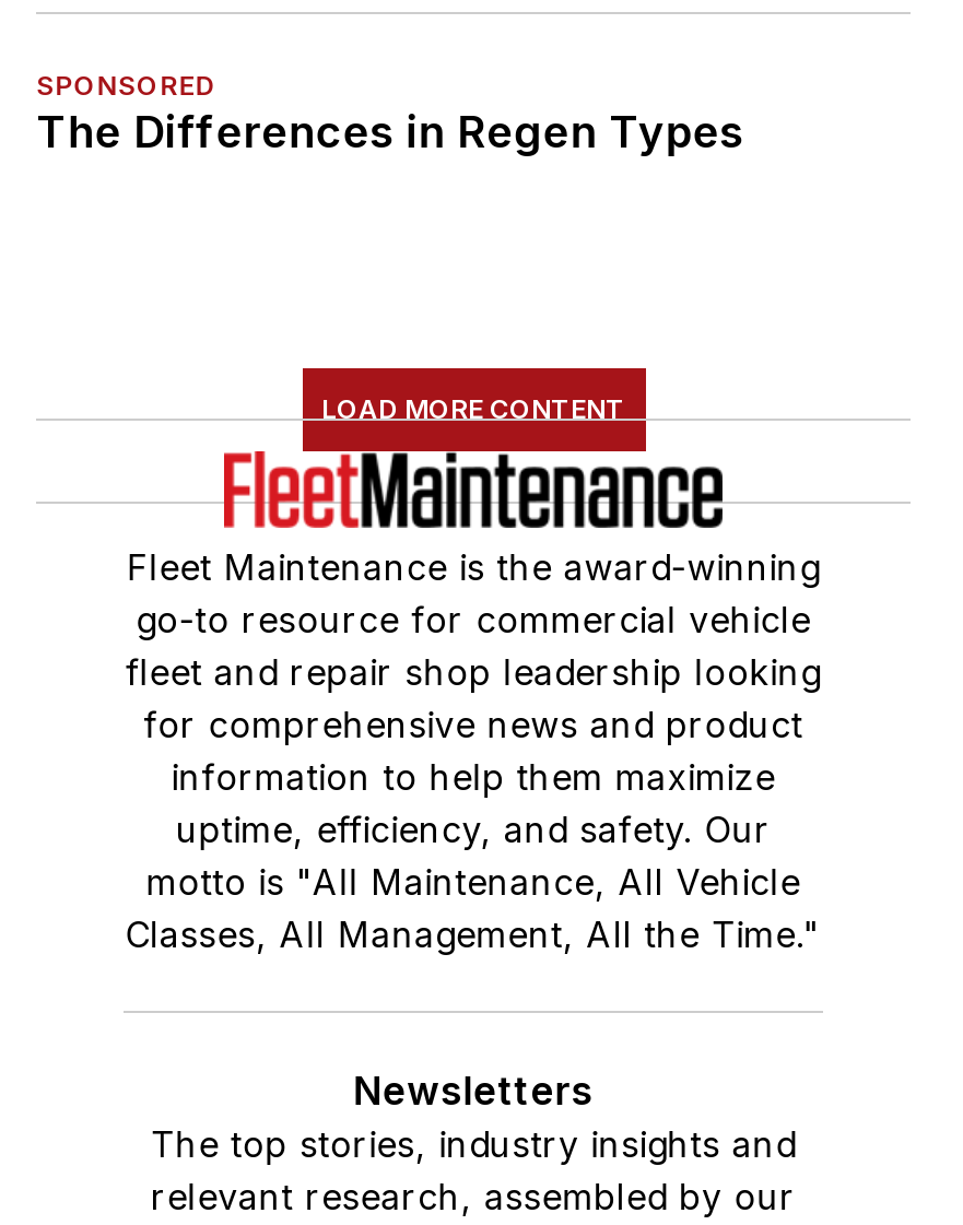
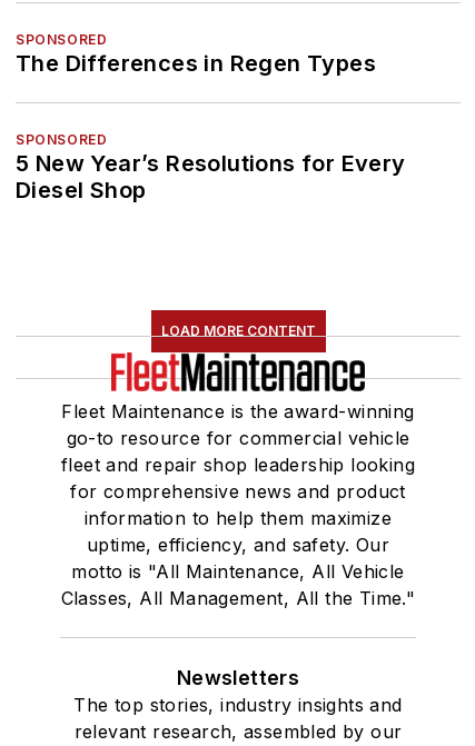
none -> [16,131,406,203] SPONSORED | 5 New Year’s Resolutions for Every | Diesel Shop

